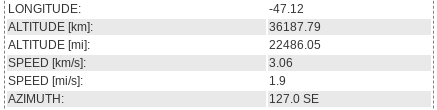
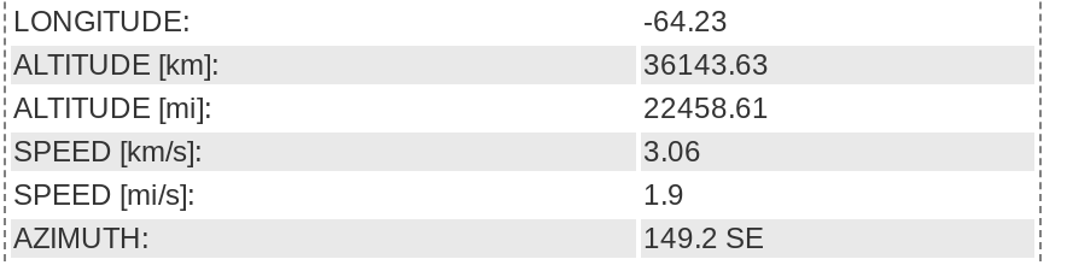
[269,2,304,16] -47.12 -> [643,5,728,39] -64.23
[269,20,321,34] 36187.79 -> [643,48,769,82] 36143.63
[269,38,321,52] 22486.05 -> [643,92,769,125] 22458.61
[269,92,319,106] 127.0 SE -> [643,222,764,255] 149.2 SE

